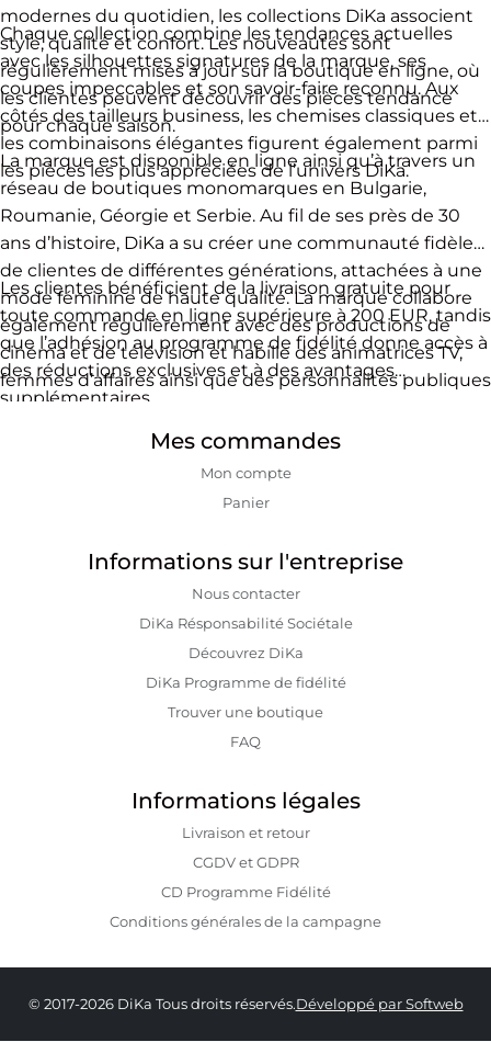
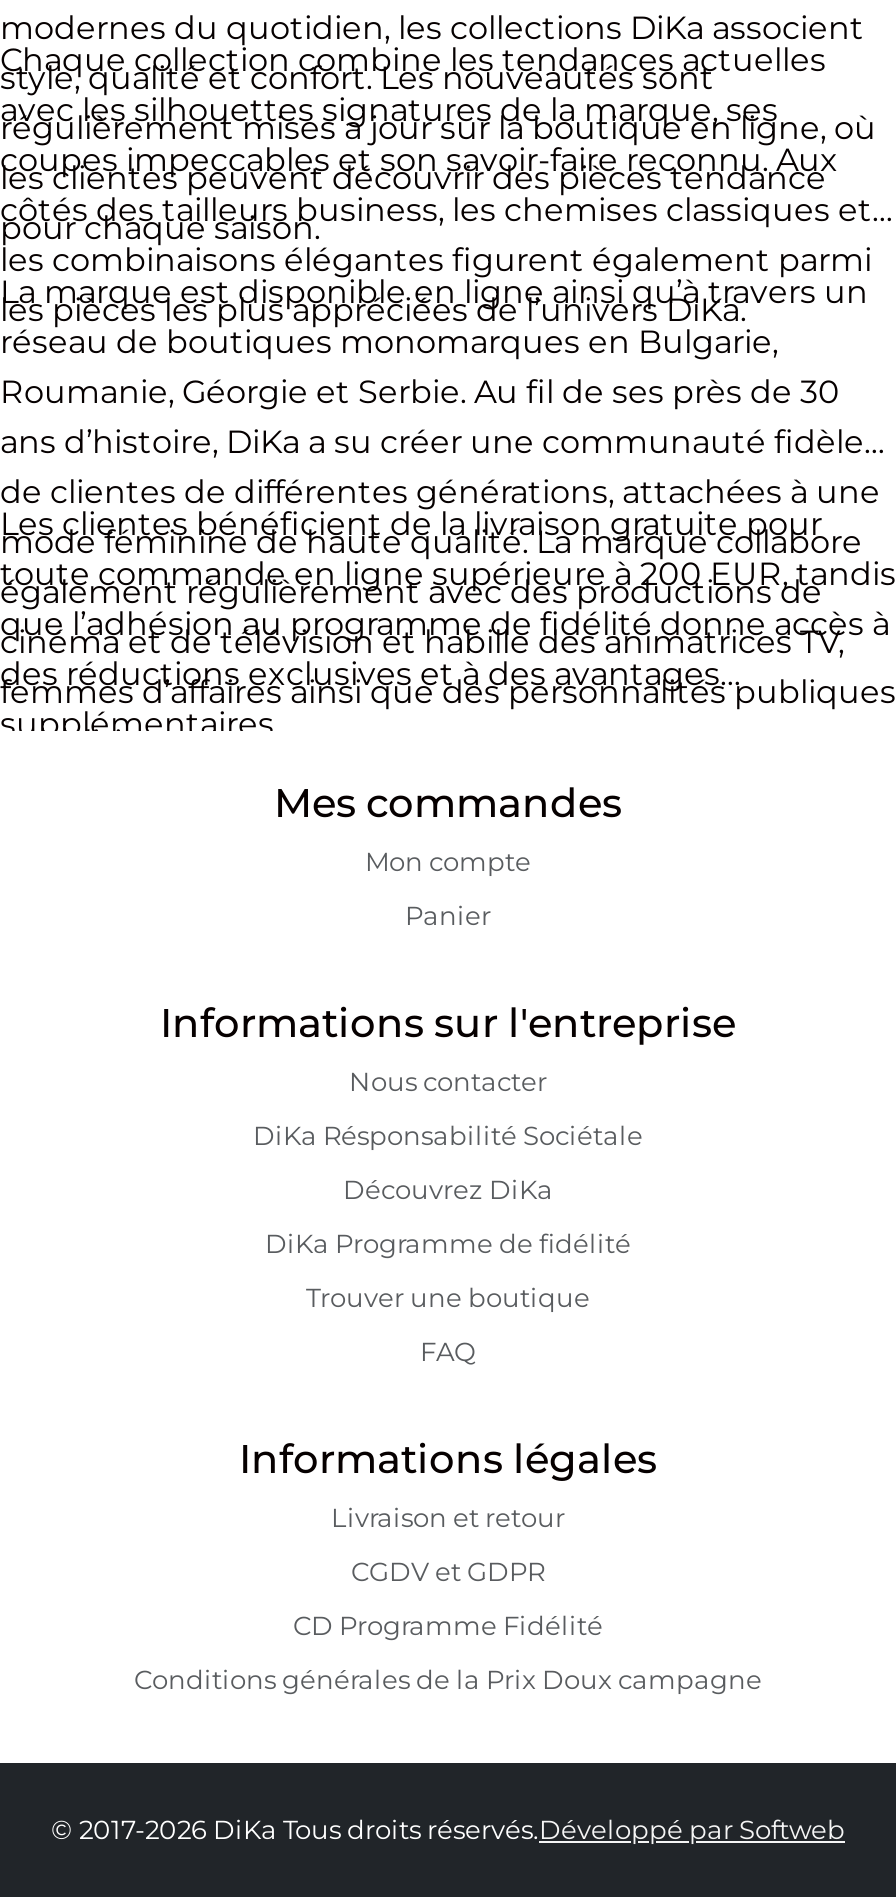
[110,913,381,930] Conditions générales de la campagne -> [134,1663,762,1695] Conditions générales de la Prix Doux campagne

